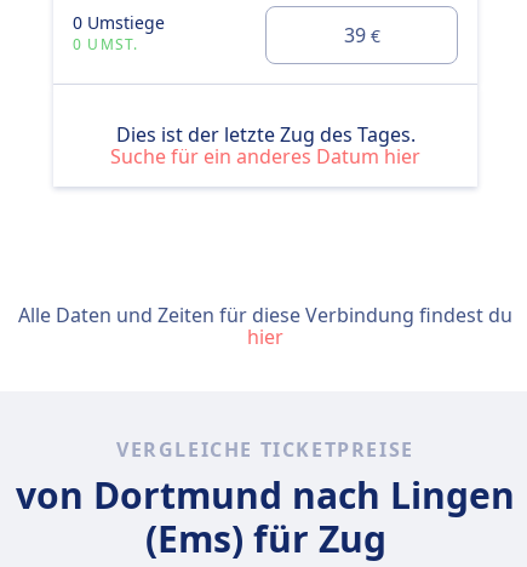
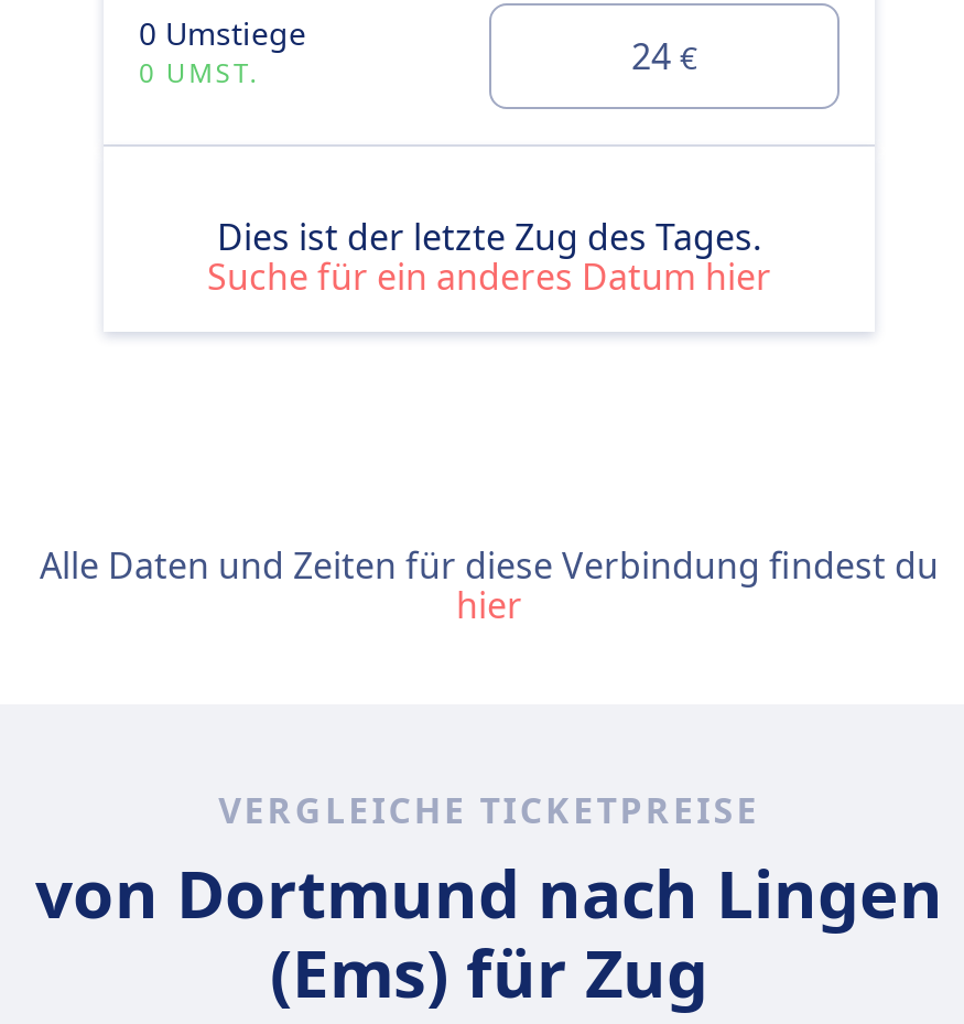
[343,21,380,48] 39 € -> [631,31,697,79] 24 €

